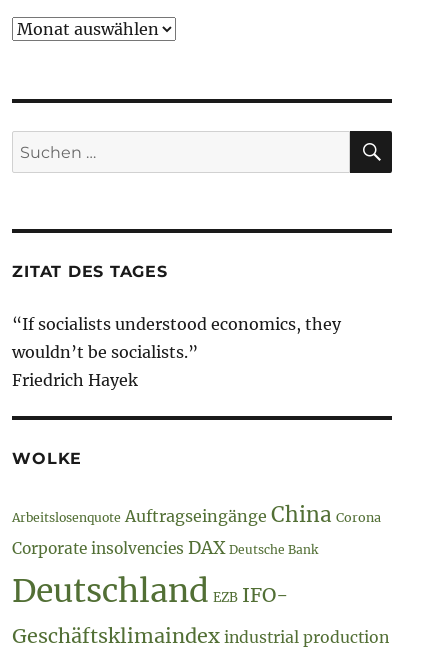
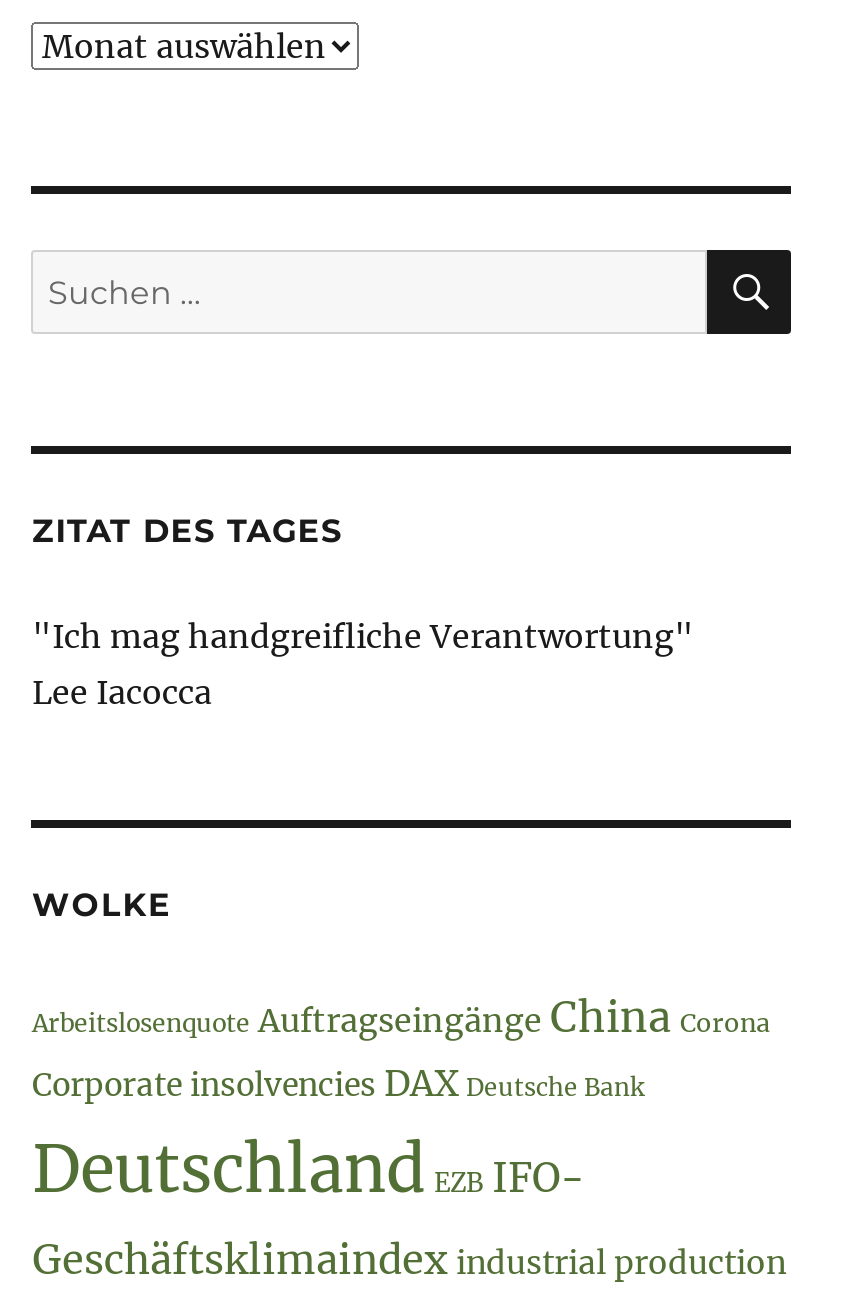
[12,314,341,390] “If socialists understood economics, they | wouldn’t be socialists.” | Friedrich Hayek -> [32,616,694,712] "Ich mag handgreifliche Verantwortung" | Lee Iacocca

